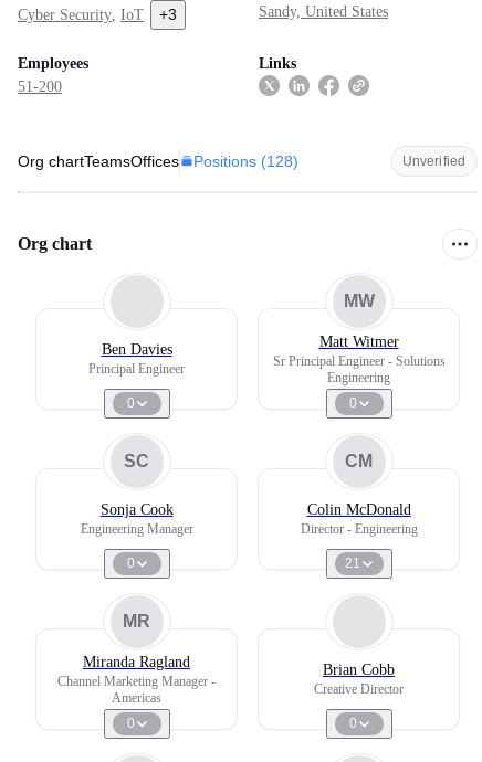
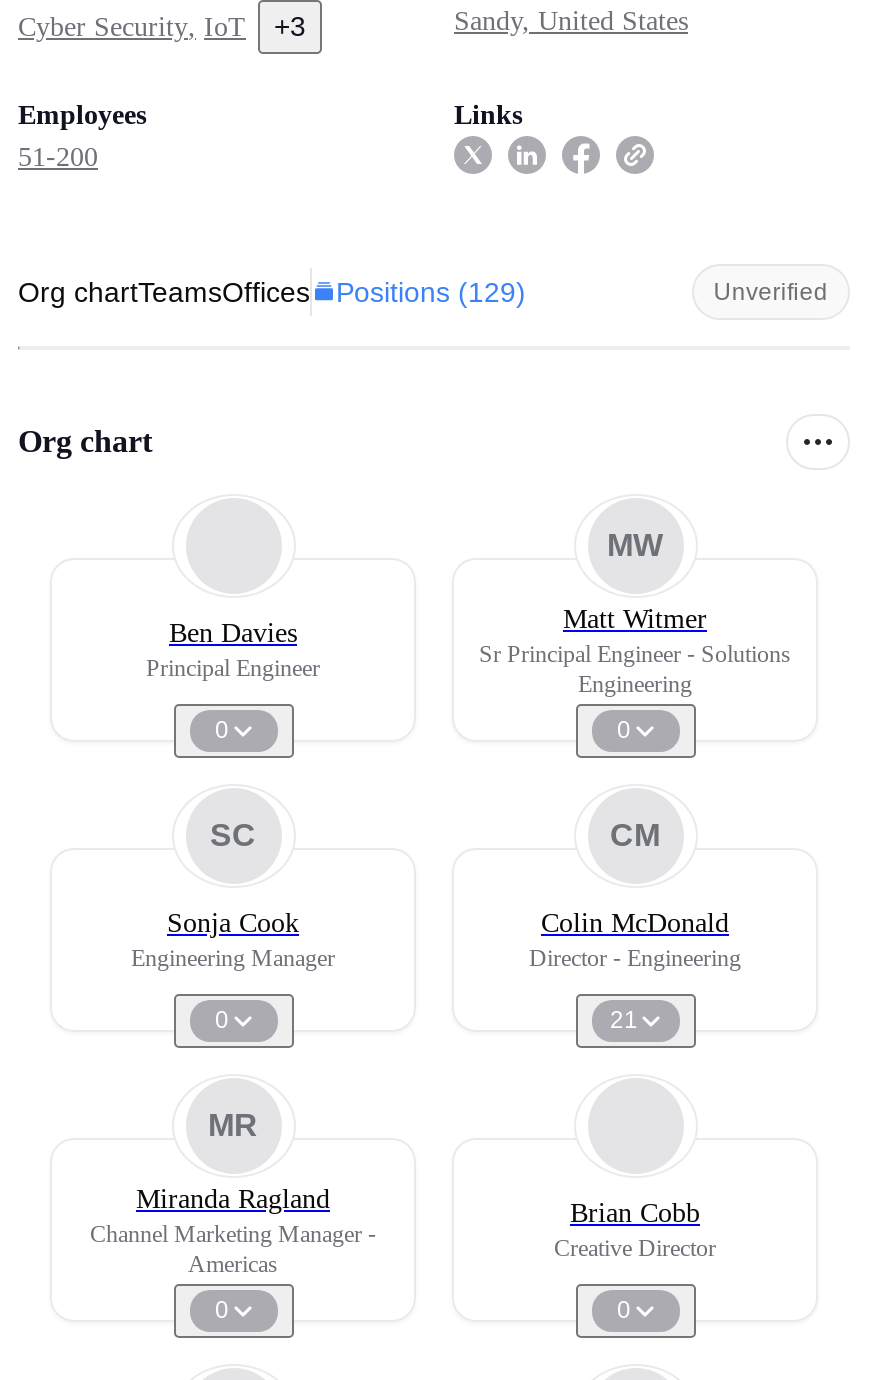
[18,152,298,170] Org chartTeamsOffices Positions (128) -> [18,276,526,308] Org chartTeamsOffices Positions (129)

